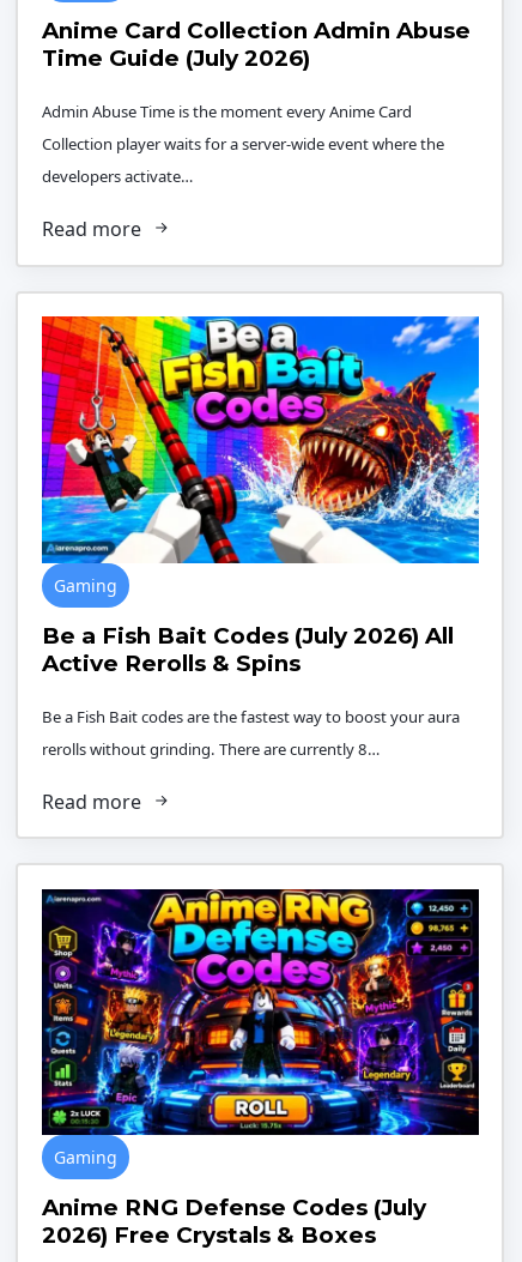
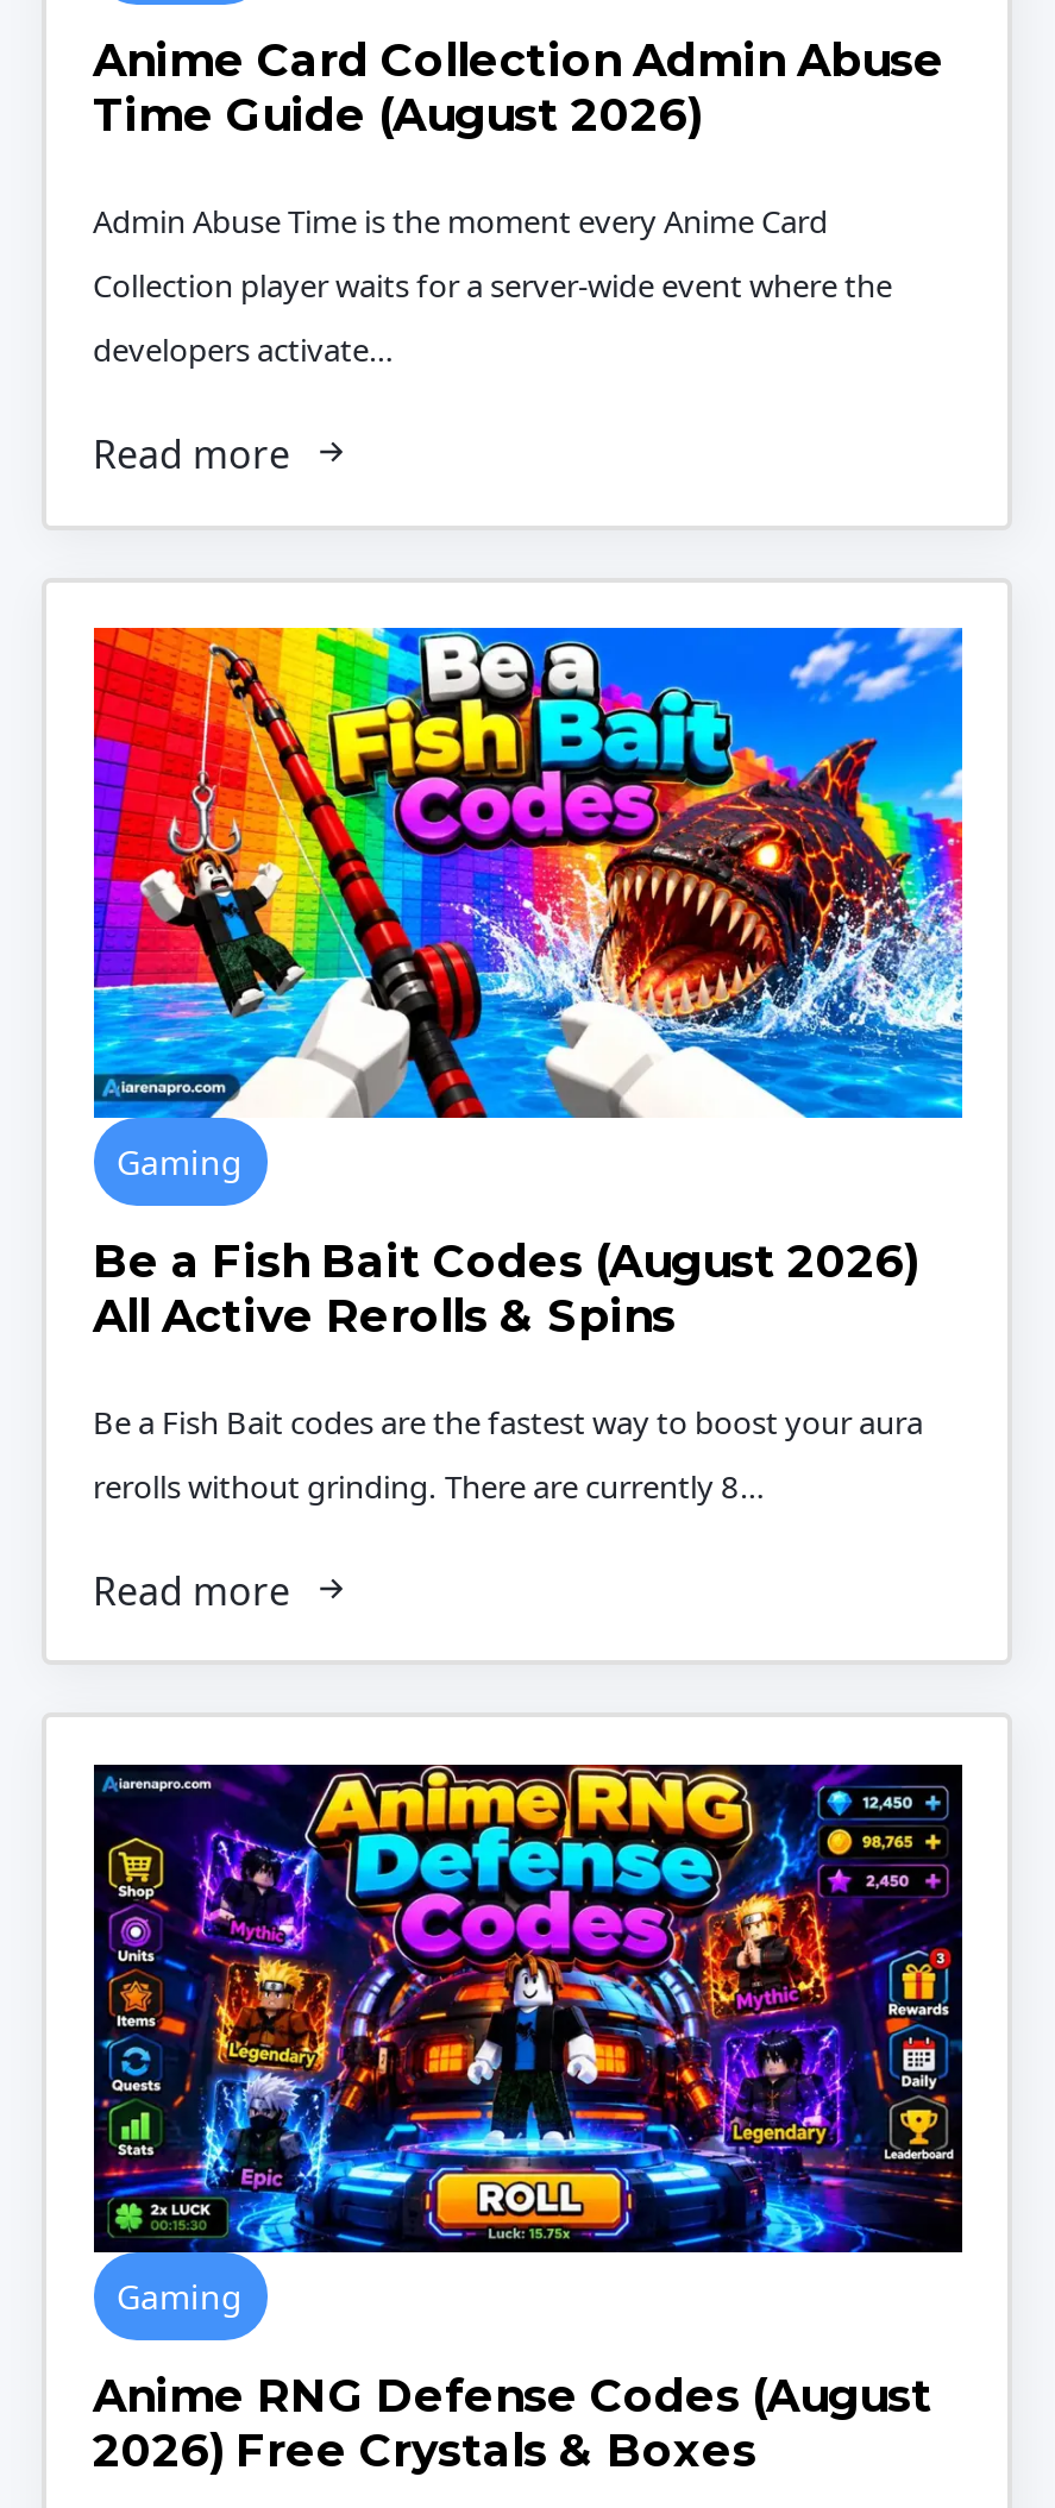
[41,45,309,72] Time Guide (July 2026) -> [93,88,702,143] Time Guide (August 2026)
[41,622,453,677] Be a Fish Bait Codes (July 2026) All | Active Rerolls & Spins -> [93,1233,918,1343] Be a Fish Bait Codes (August 2026) | All Active Rerolls & Spins
[41,1194,426,1221] Anime RNG Defense Codes (July -> [93,2369,932,2423] Anime RNG Defense Codes (August

